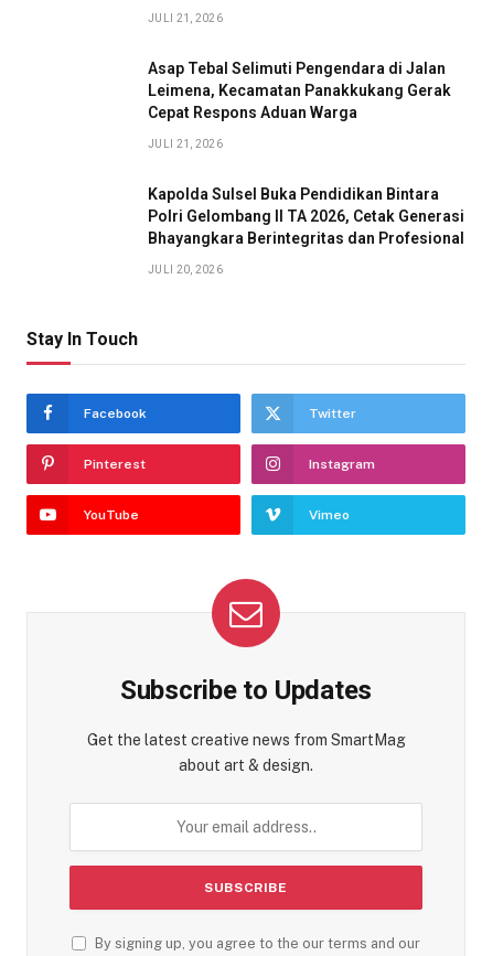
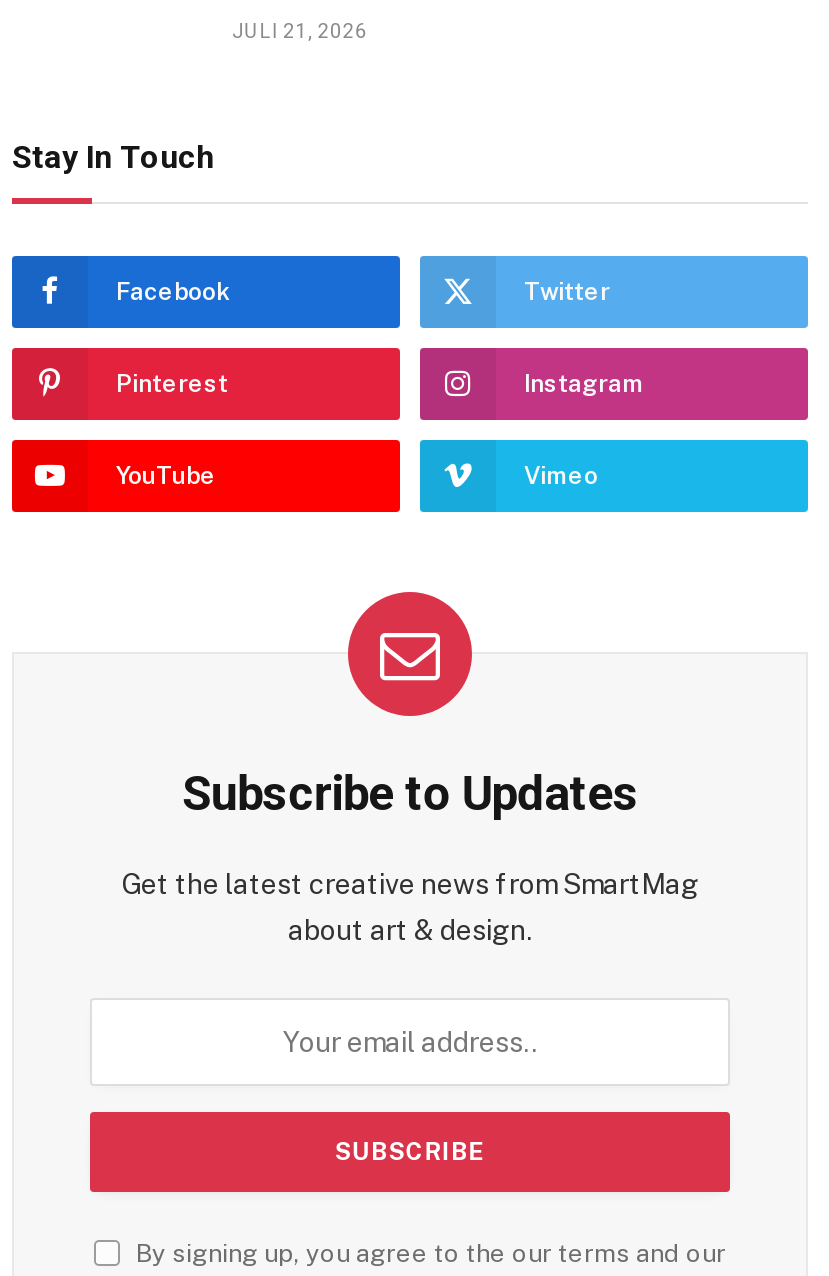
[148,59,464,275] Asap Tebal Selimuti Pengendara di Jalan | Leimena, Kecamatan Panakkukang Gerak | Cepat Respons Aduan Warga | JULI 21, 2026 | Kapolda Sulsel Buka Pendidikan Bintara | Polri Gelombang II TA 2026, Cetak Generasi | Bhayangkara Berintegritas dan Profesional | JULI 20, 2026 -> none

